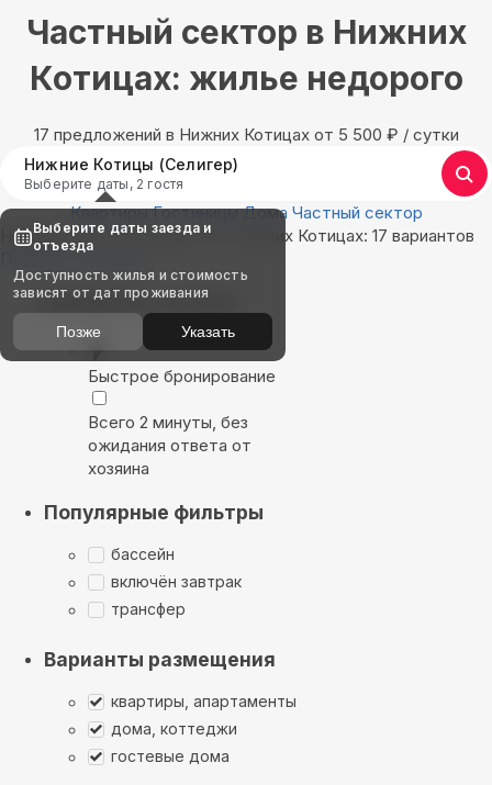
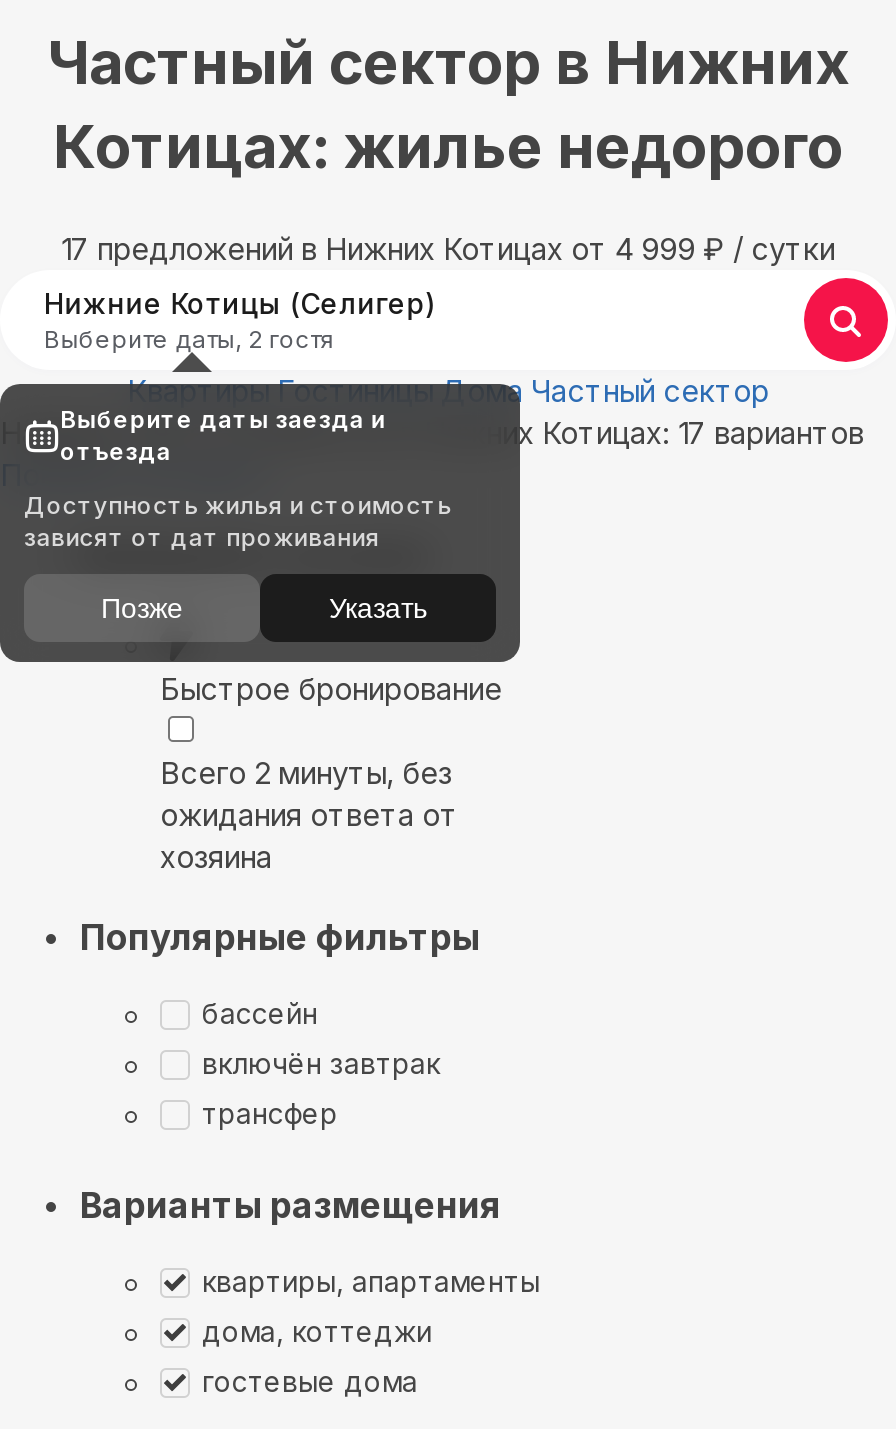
[33,124,459,145] 17 предложений в Нижних Котицах oт 5 500 ₽ / сутки -> [61,230,835,268] 17 предложений в Нижних Котицах oт 4 999 ₽ / сутки

